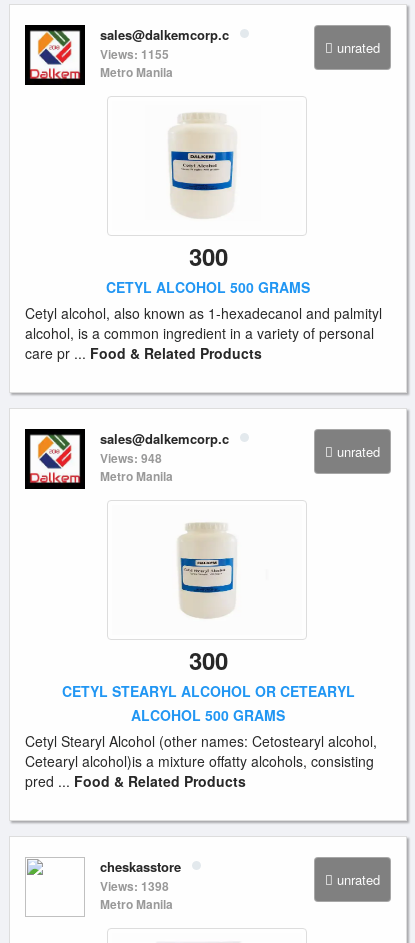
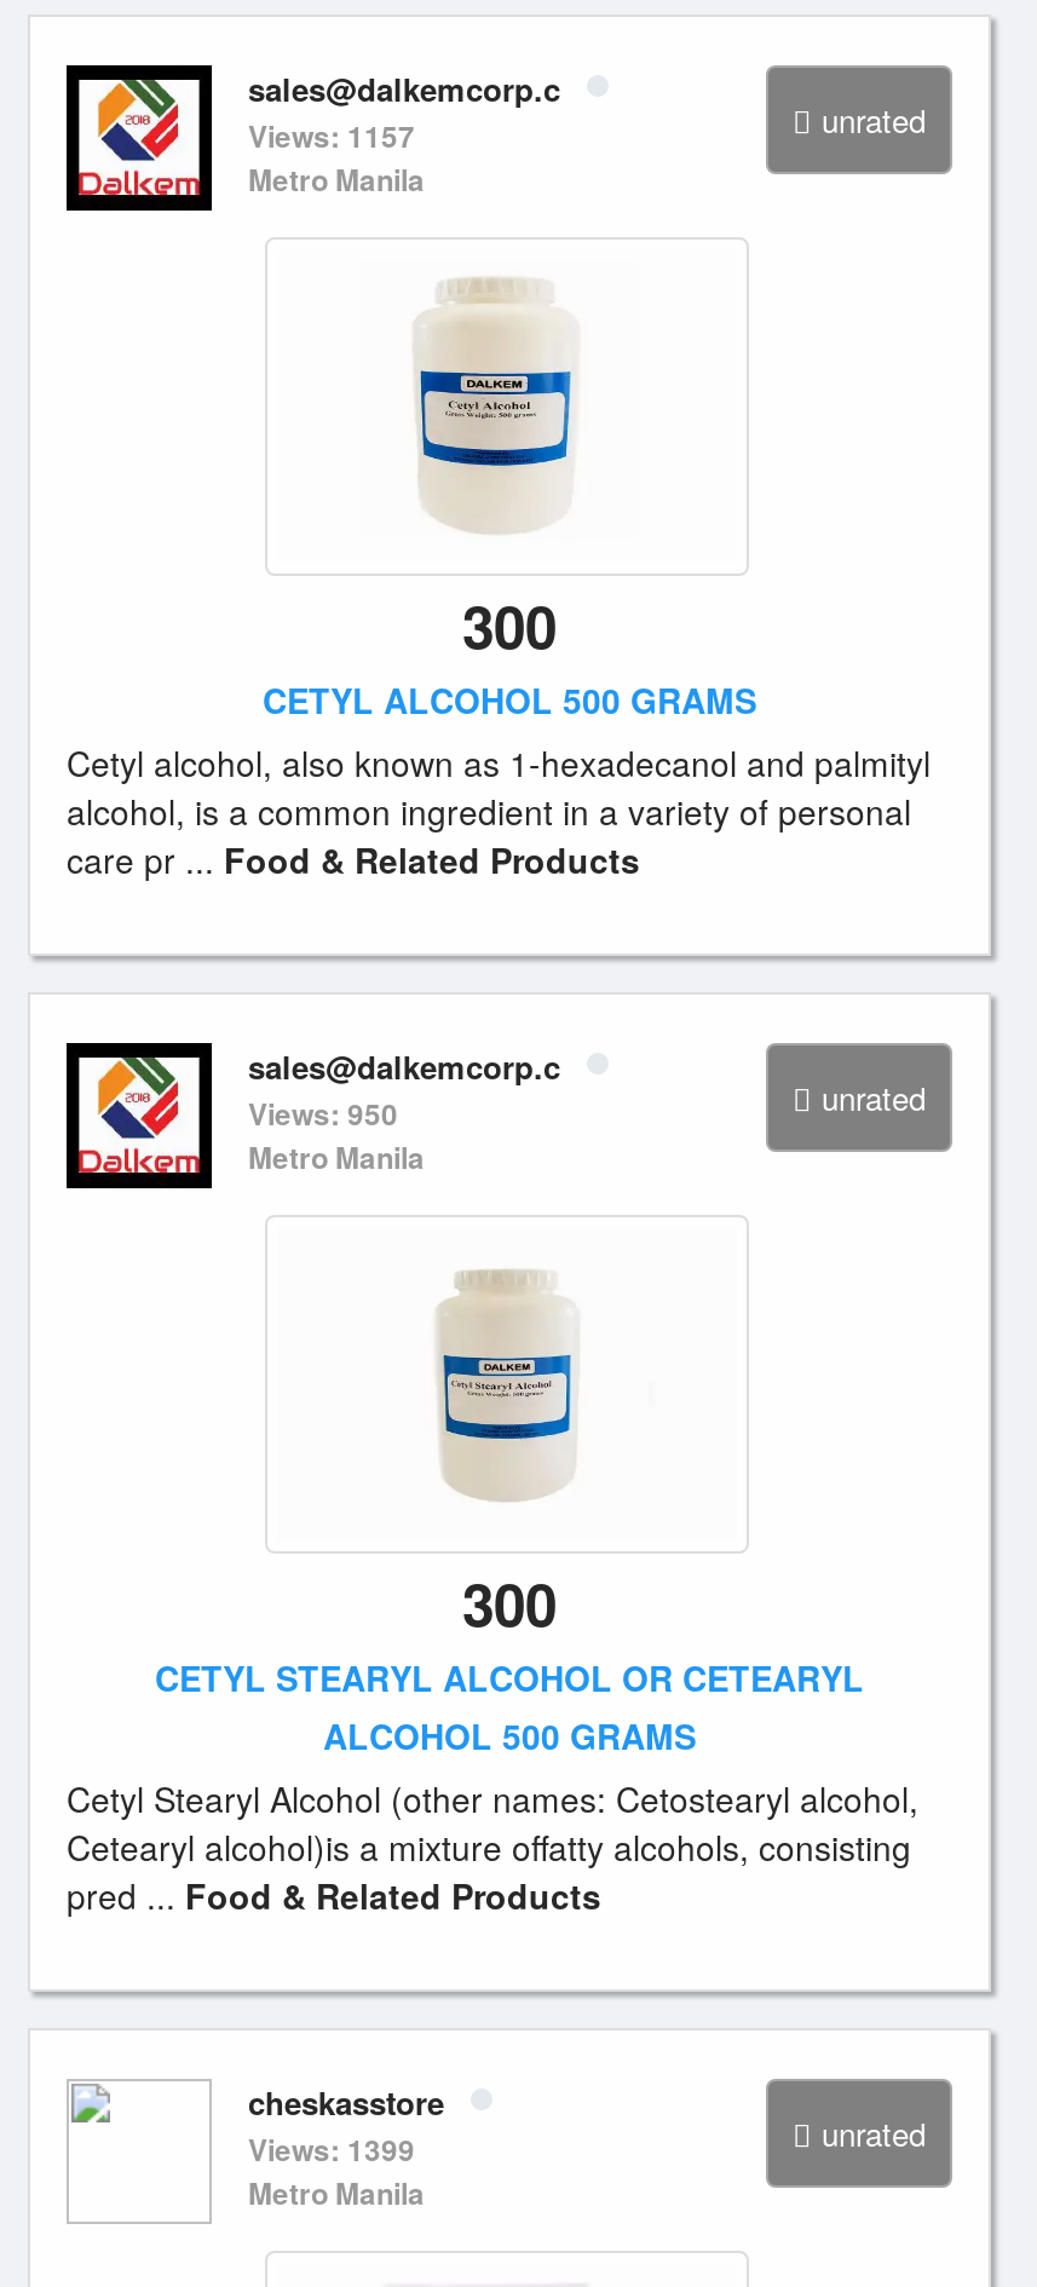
[100,45,169,63] Views: 1155 -> [248,114,415,157] Views: 1157
[100,449,162,467] Views: 948 -> [248,1091,398,1135] Views: 950
[100,877,169,895] Views: 1398 -> [248,2127,415,2171] Views: 1399

